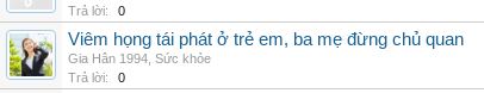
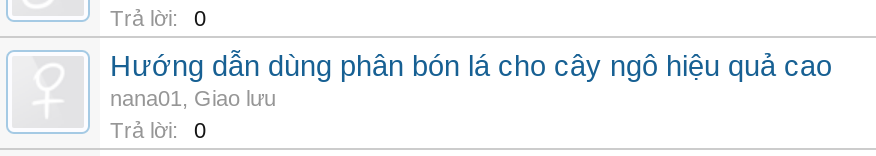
[8,36,52,77] [image] -> none
[68,30,464,66] Viêm họng tái phát ở trẻ em, ba mẹ đừng chủ quan | Gia Hân 1994, Sức khỏe -> [110,50,832,110] Hướng dẫn dùng phân bón lá cho cây ngô hiệu quả cao | nana01, Giao lưu

